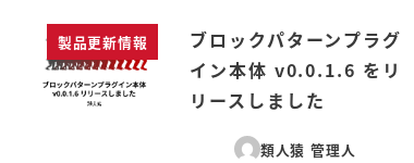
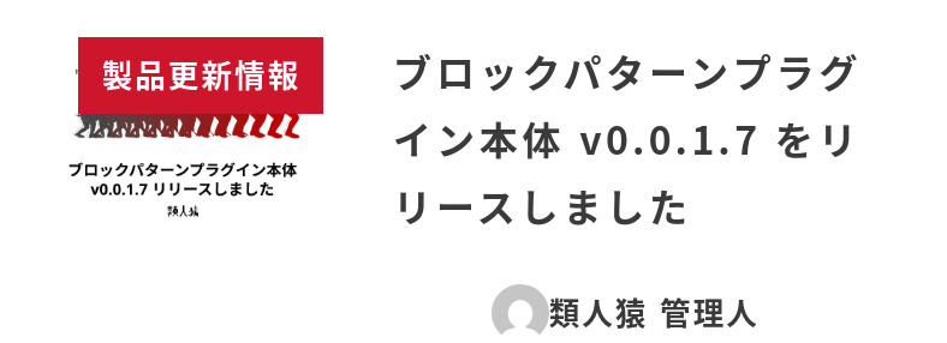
[190,57,402,83] イン本体 v0.0.1.6 をリ -> [393,108,861,166] イン本体 v0.0.1.7 をリ

